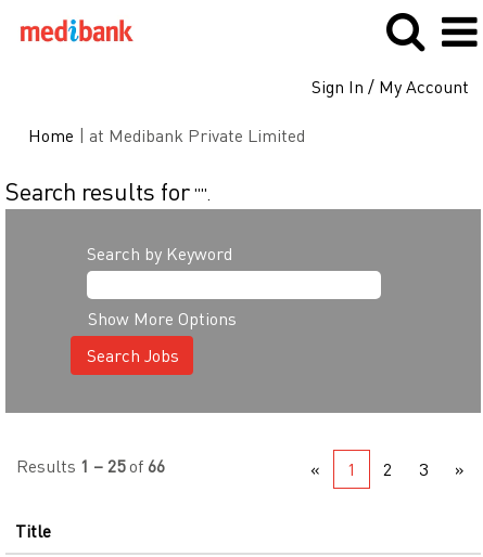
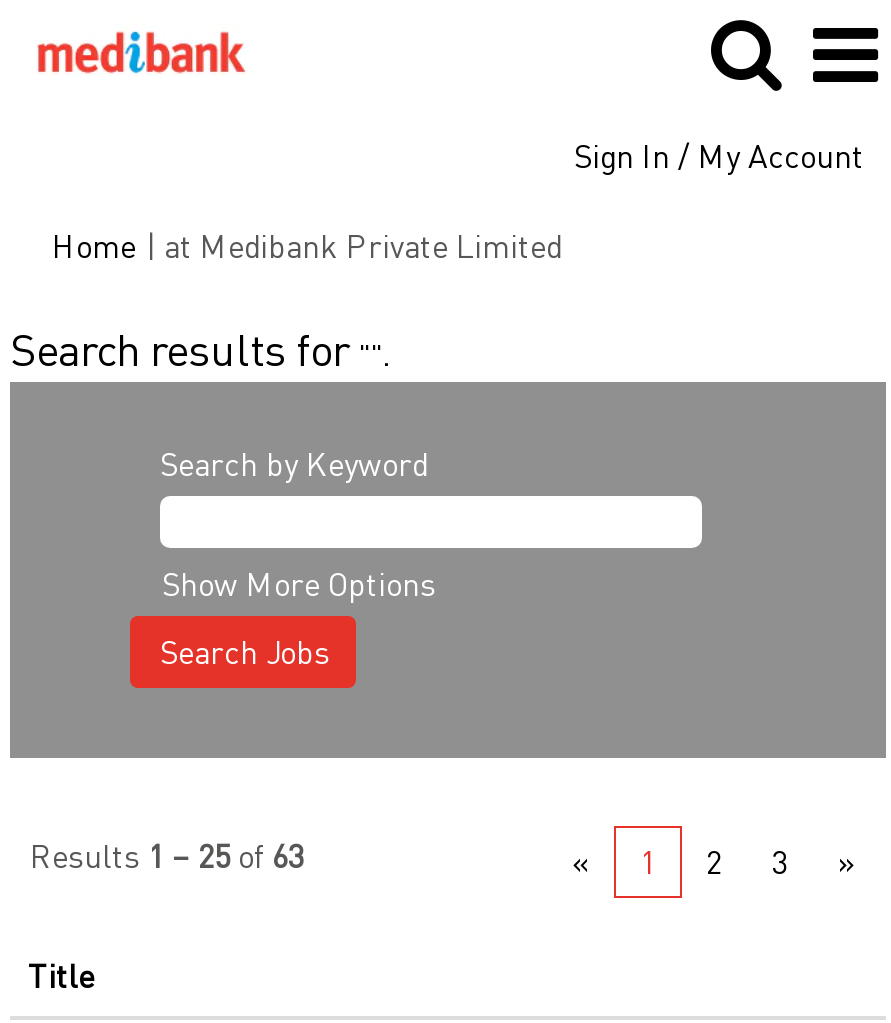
[16,454,165,477] Results 1 – 25 of 66 -> [30,834,304,876] Results 1 – 25 of 63

